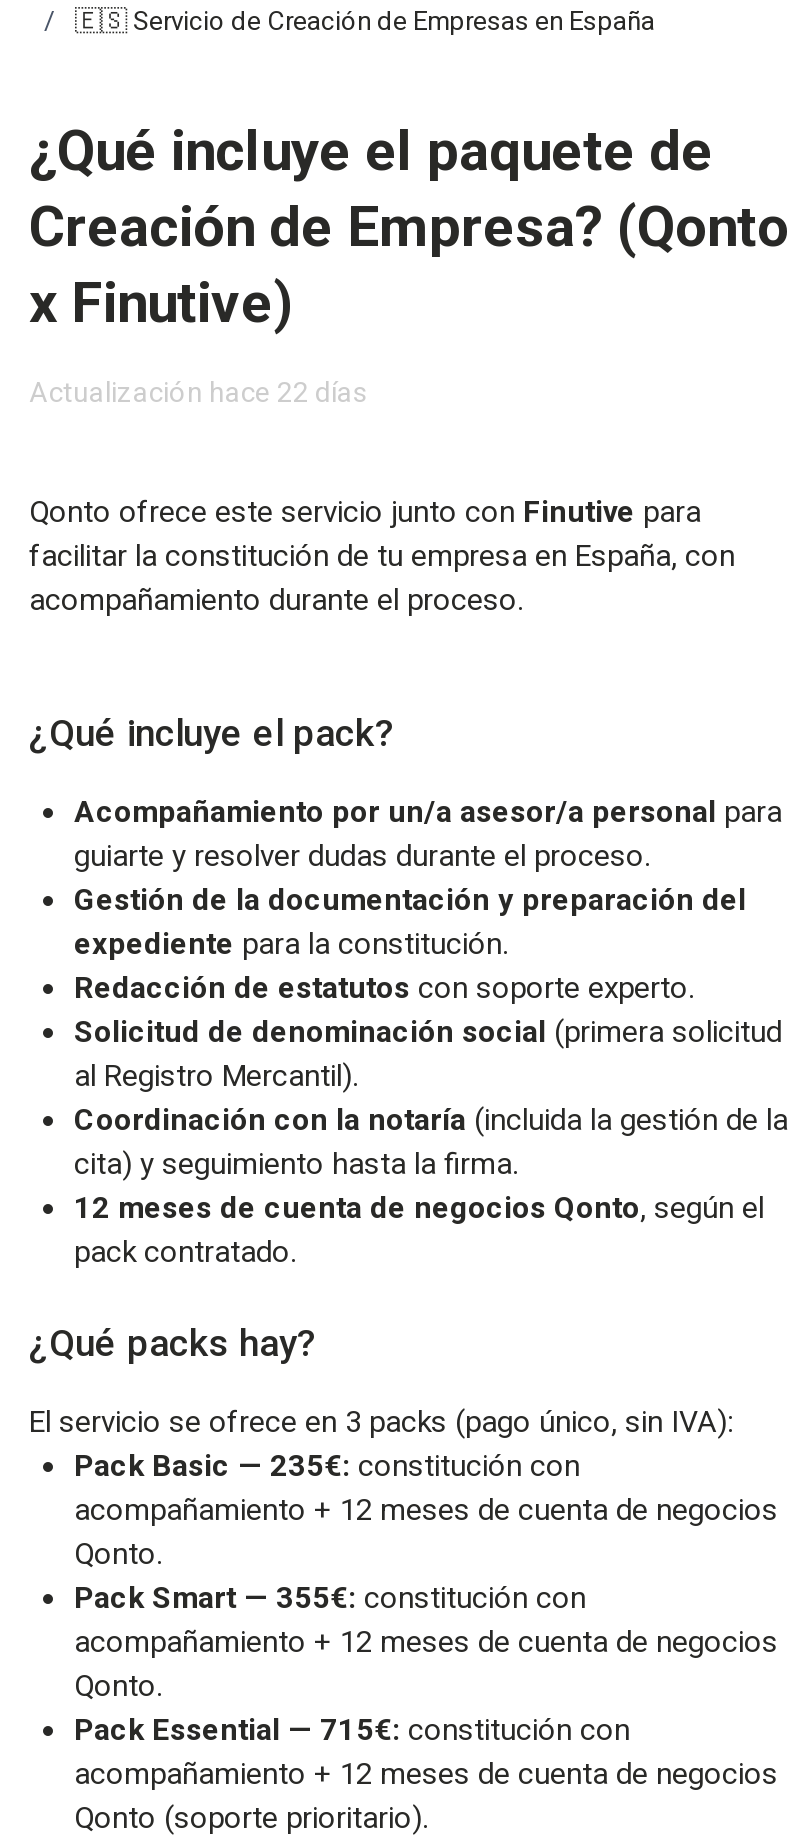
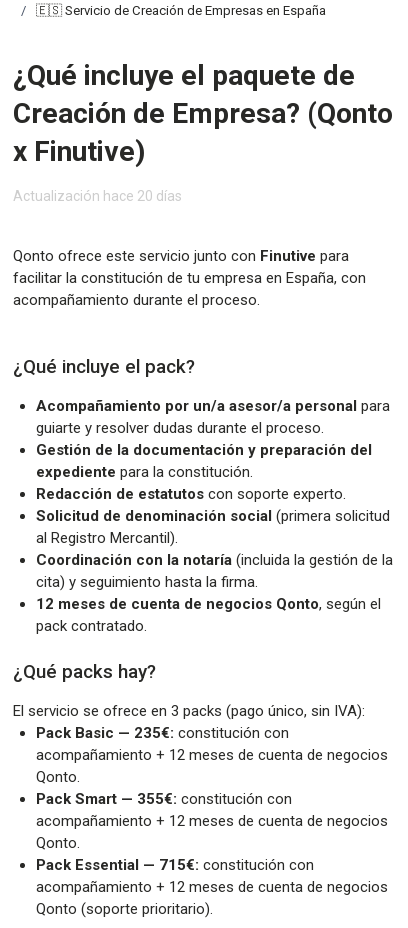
[29,377,367,409] Actualización hace 22 días -> [13,188,182,204] Actualización hace 20 días

